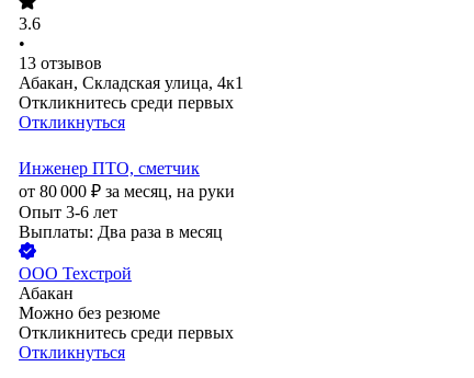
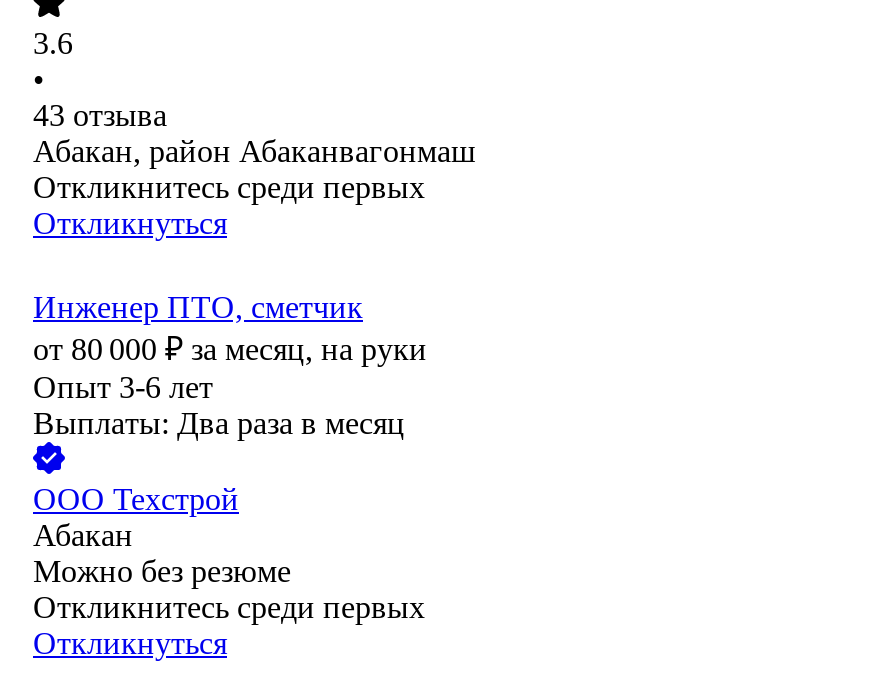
[19,54,244,92] 13 отзывов | Абакан, Складская улица, 4к1 -> [33,99,475,169] 43 отзыва | Абакан, район Абаканвагонмаш

